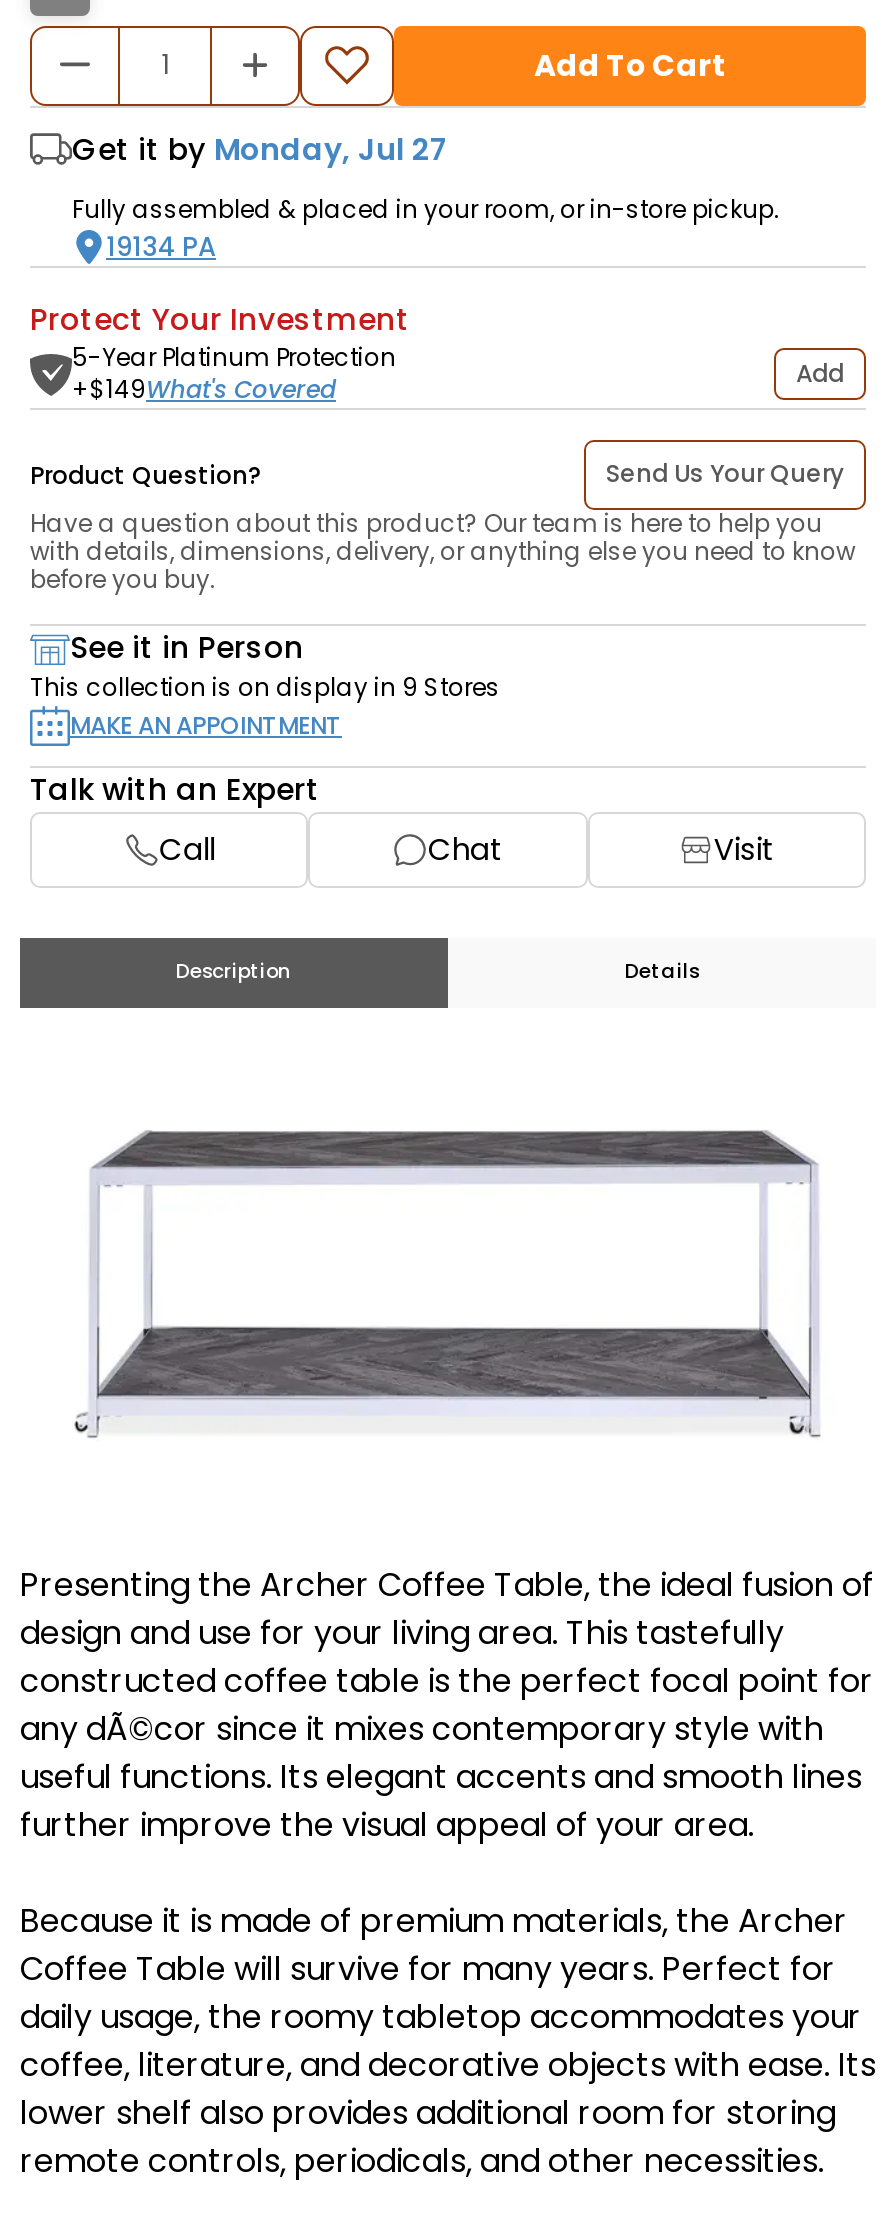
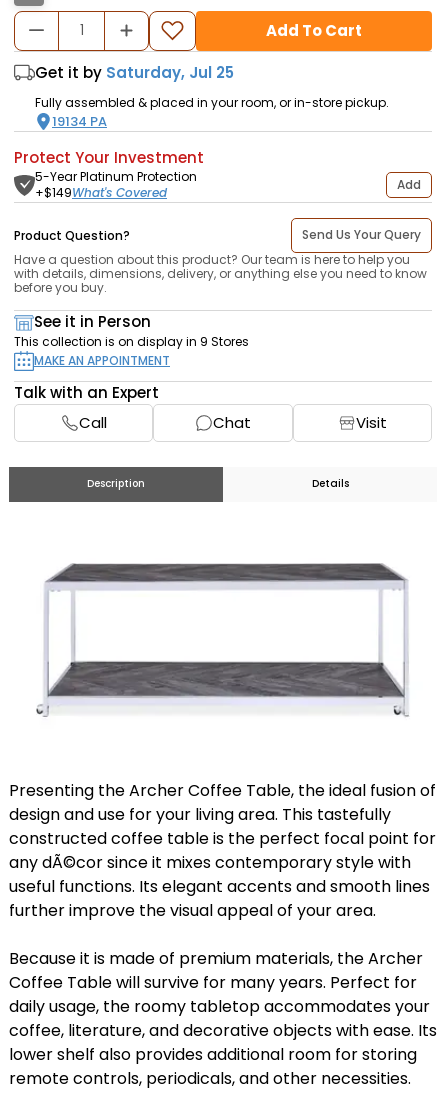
[72,128,448,170] Get it by Monday, Jul 27 -> [35,62,234,83] Get it by Saturday, Jul 25

